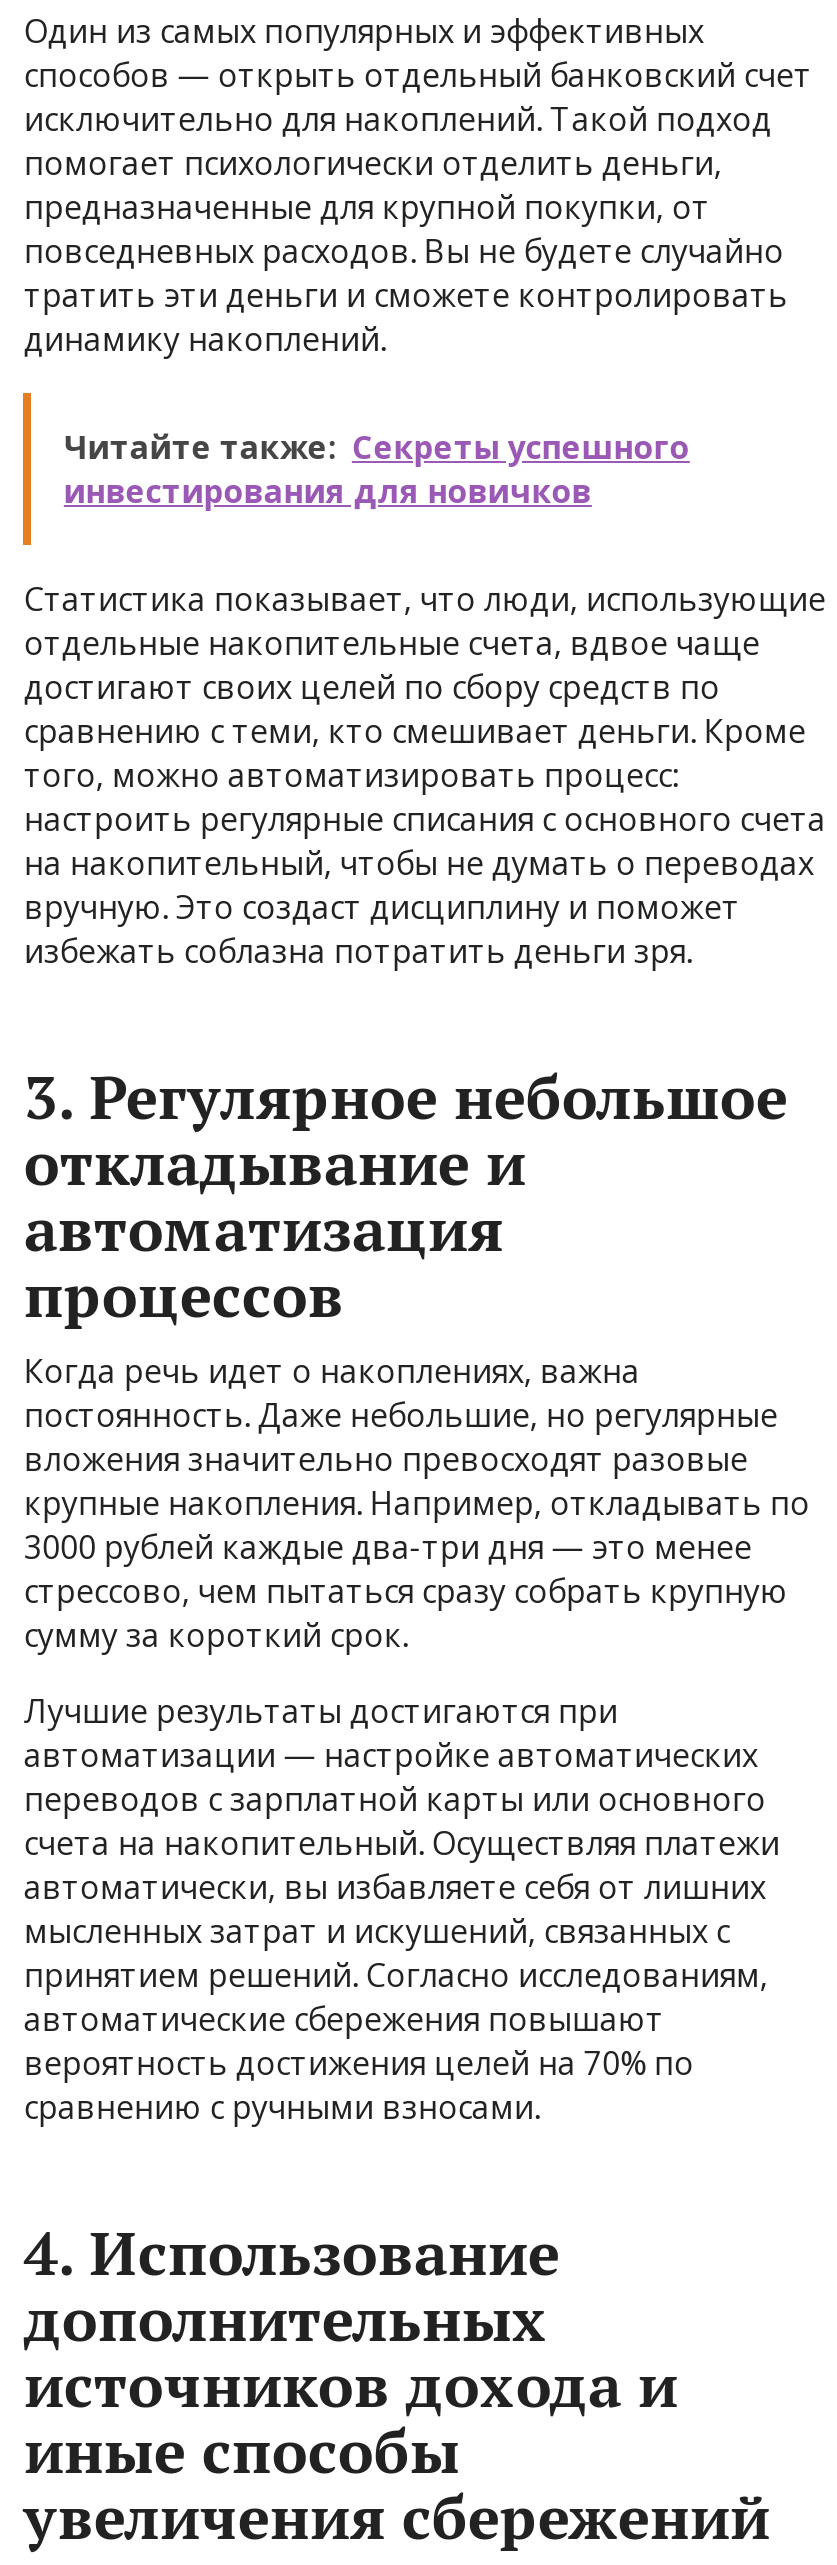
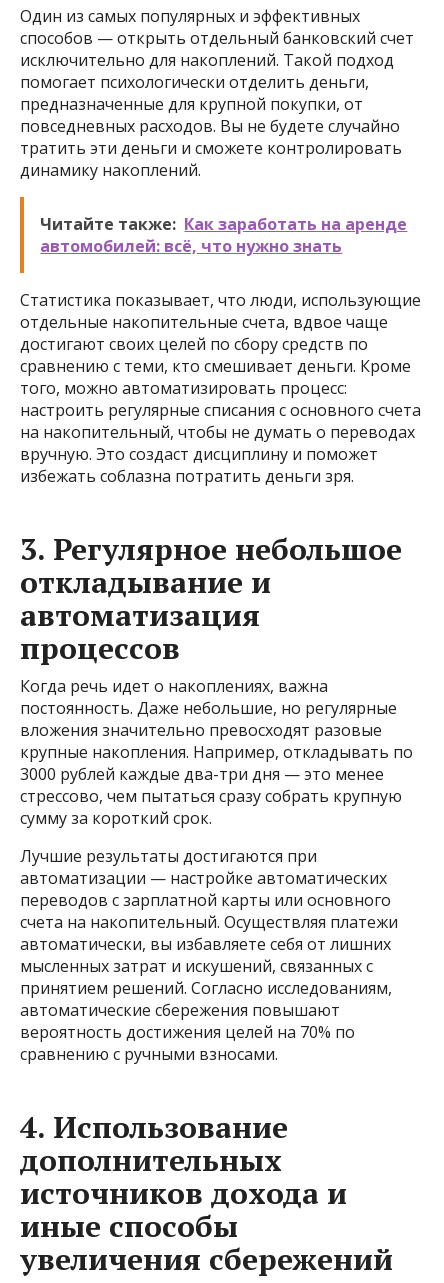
[64,425,690,513] Читайте также: Секреты успешного | инвестирования для новичков -> [40,213,407,257] Читайте также: Как заработать на аренде | автомобилей: всё, что нужно знать

